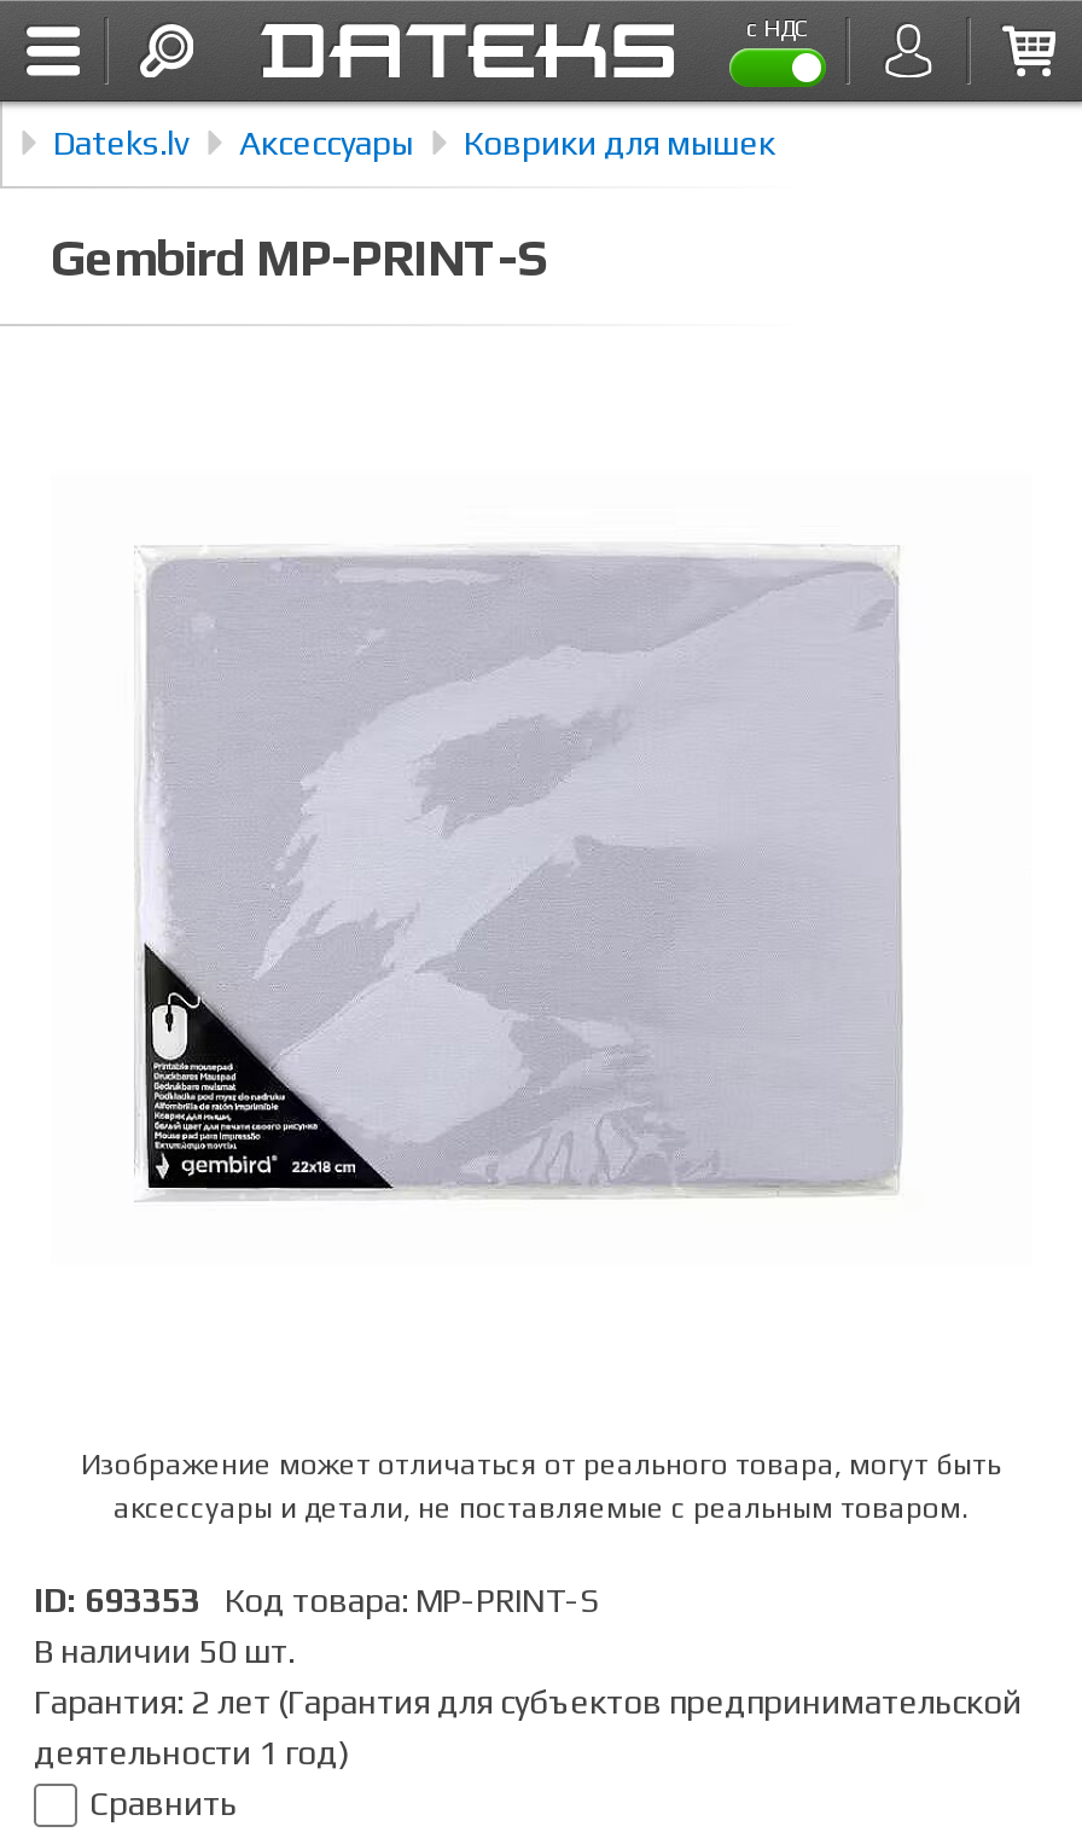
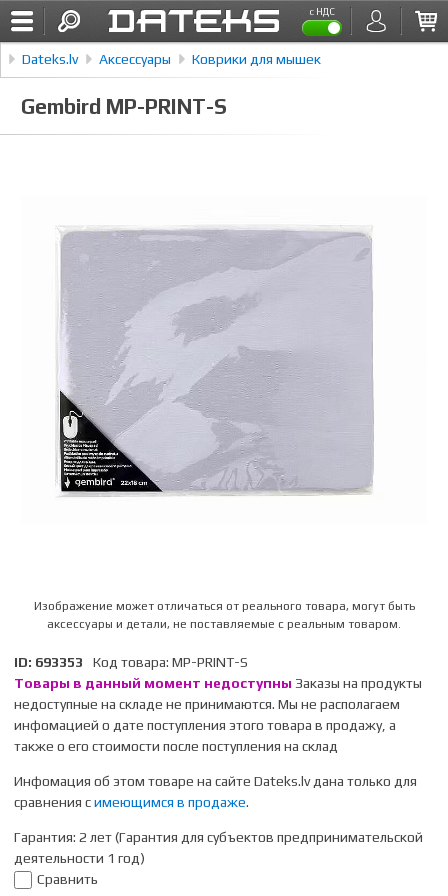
[34,1632,295,1671] В наличии 50 шт. -> [14,675,422,810] Товары в данный момент недоступны Заказы на продукты | недоступные на складе не принимаются. Мы не располагаем | инфомацией о дате поступления этого товара в продажу, а | также о его стоимости после поступления на склад | Инфомация об этом товаре на сайте Dateks.lv дана только для | сравнения с имеющимся в продаже.

